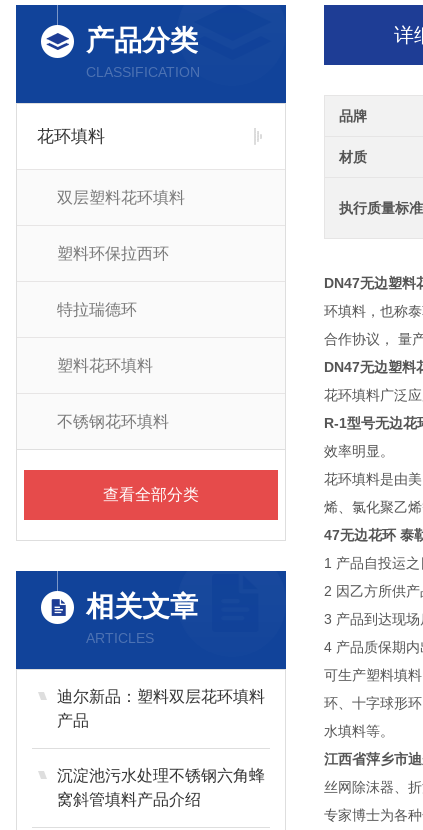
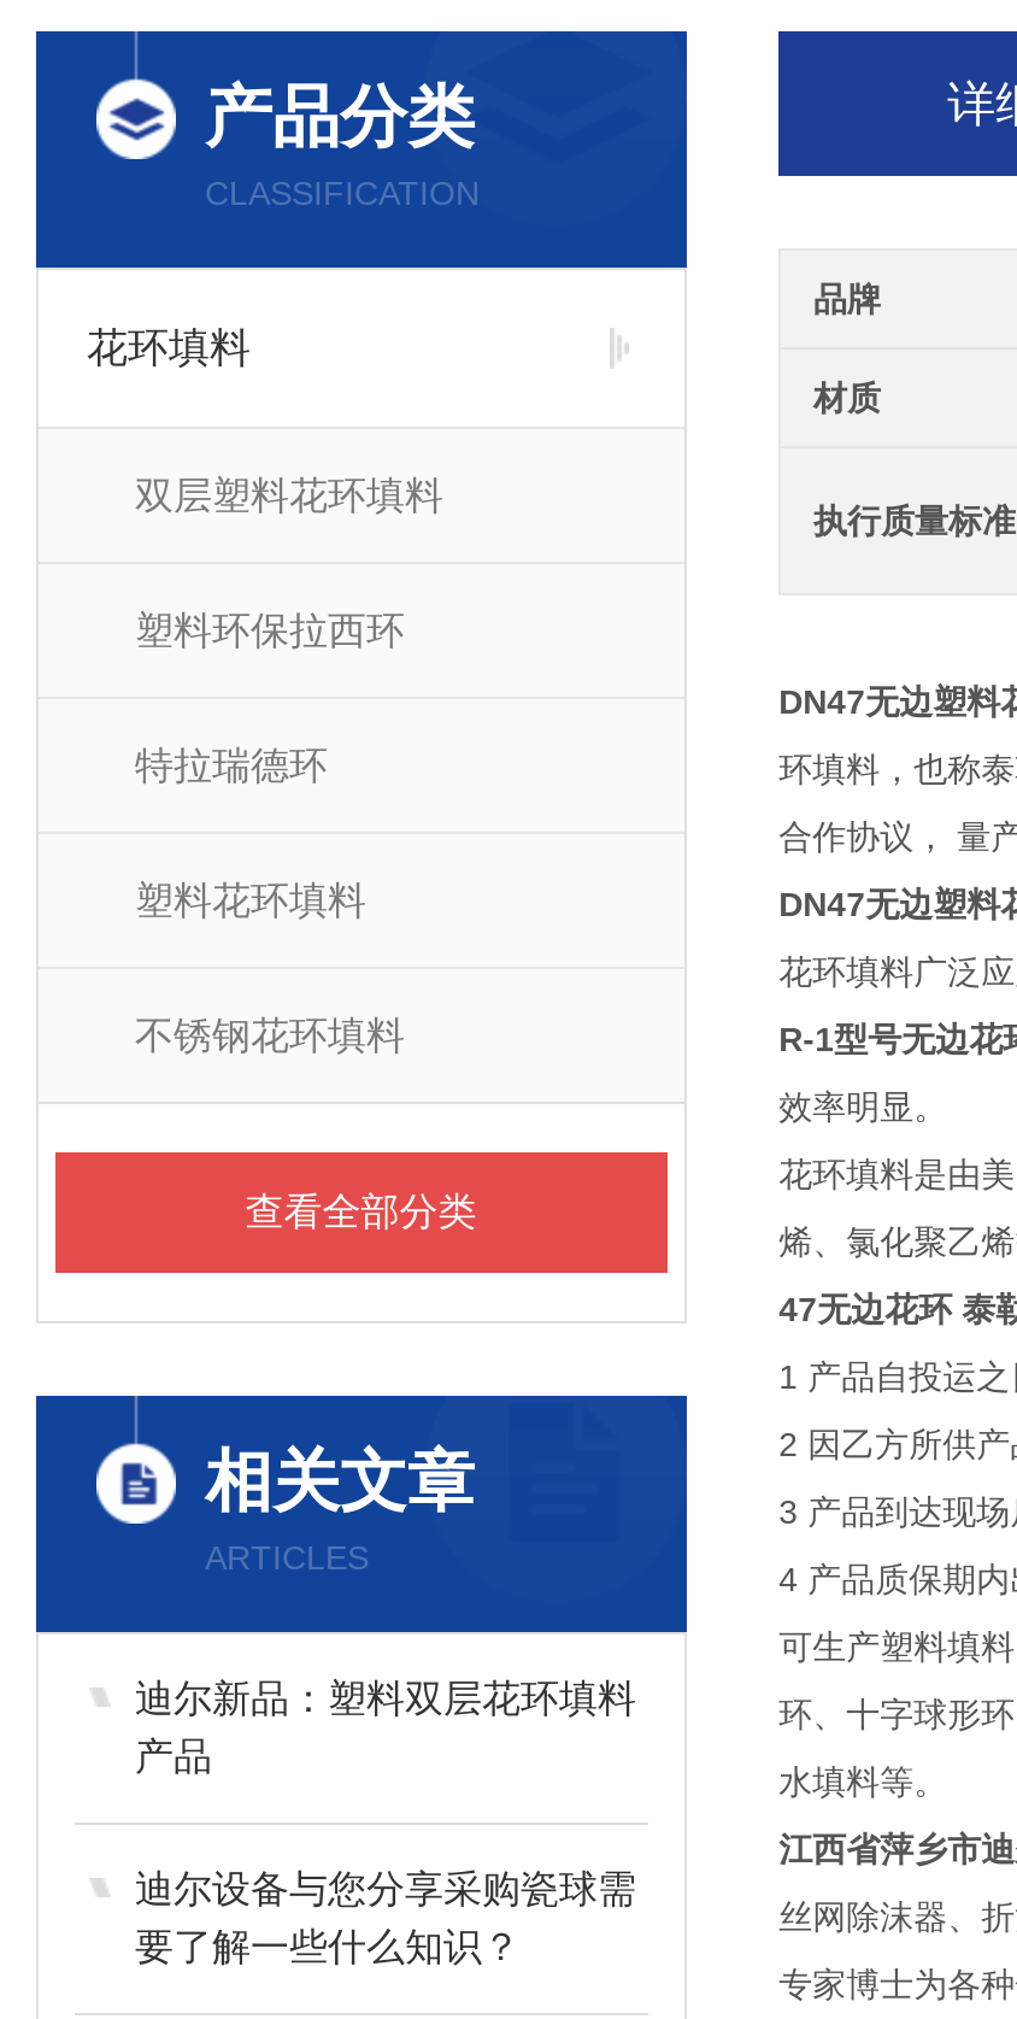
[57,767,265,808] 沉淀池污水处理不锈钢六角蜂 | 窝斜管填料产品介绍 -> [135,1868,636,1967] 迪尔设备与您分享采购瓷球需 | 要了解一些什么知识？

